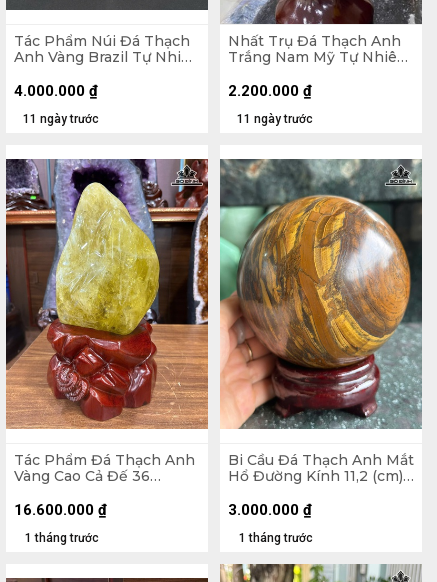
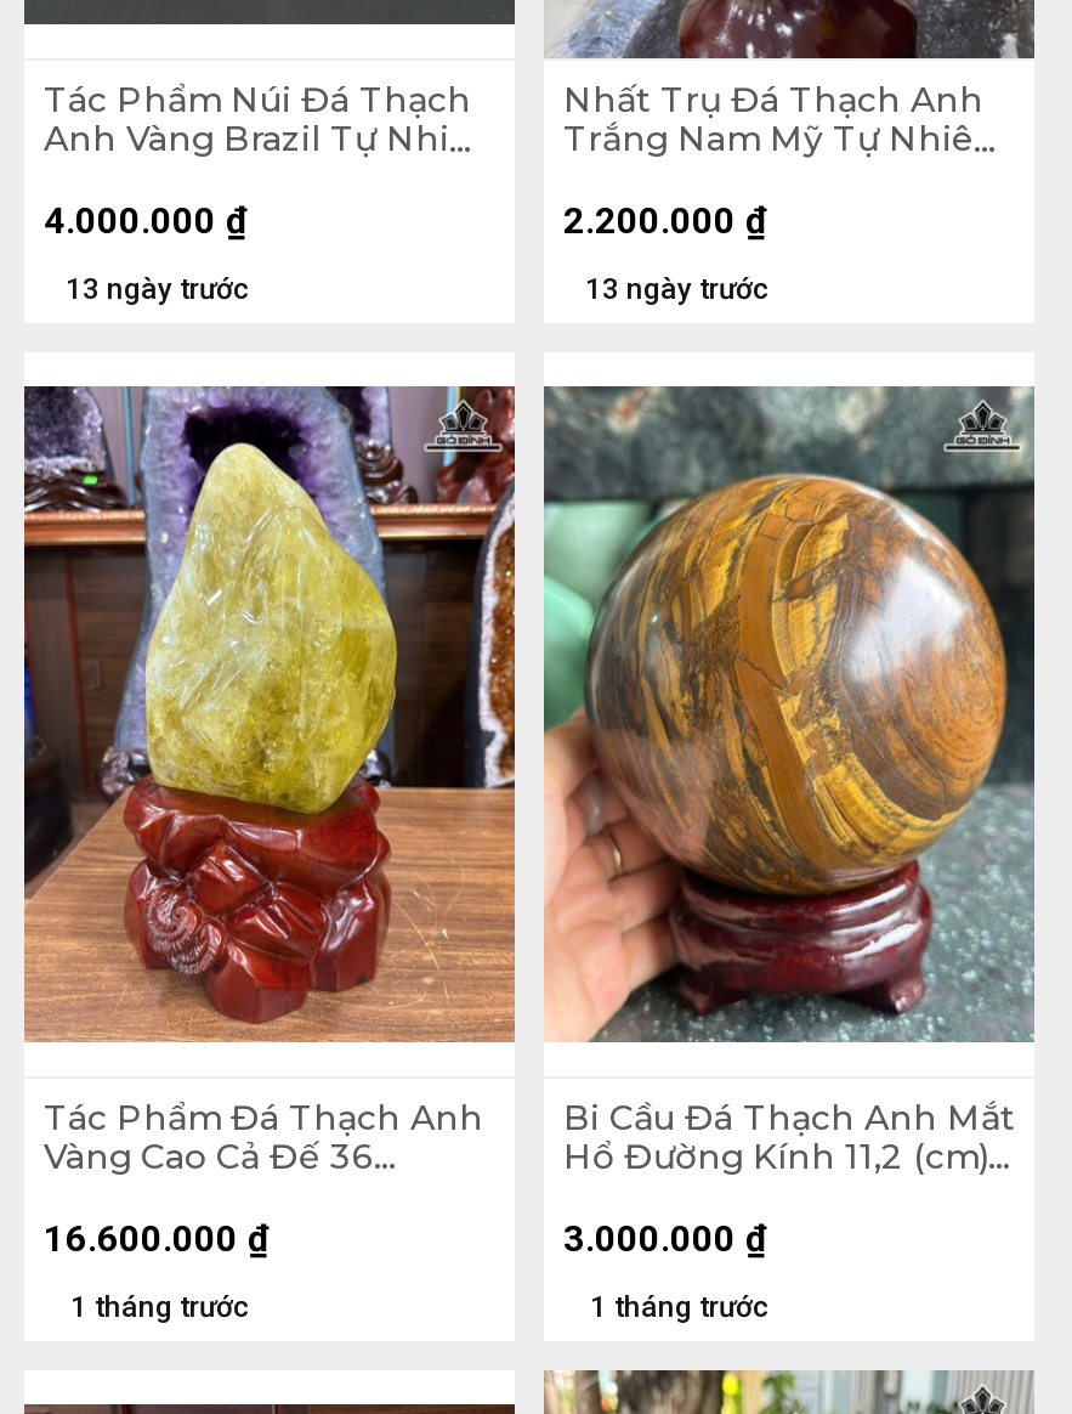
[23,112,99,126] 11 ngày trước -> [66,272,250,306] 13 ngày trước
[237,112,313,126] 11 ngày trước -> [585,272,770,306] 13 ngày trước

